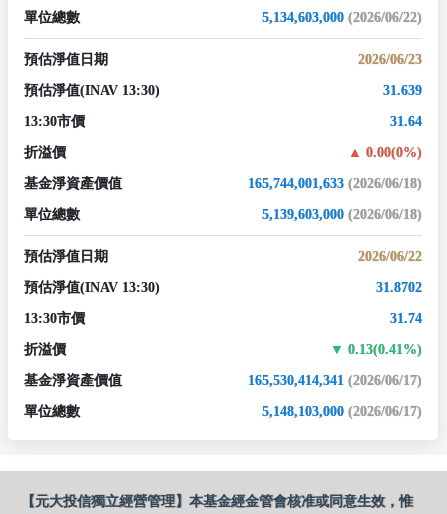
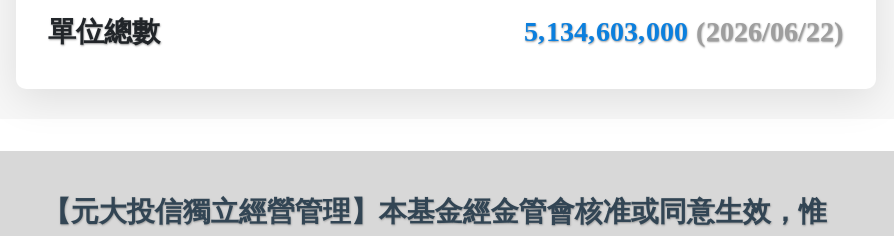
[24,52,422,419] 預估淨值日期 | 2026/06/23 | 預估淨值(INAV 13:30) | 31.639 | 13:30市價 | 31.64 | 折溢價 | 0.00(0%) | 基金淨資產價值 | 165,744,001,633 (2026/06/18) | 單位總數 | 5,139,603,000 (2026/06/18) | 預估淨值日期 | 2026/06/22 | 預估淨值(INAV 13:30) | 31.8702 | 13:30市價 | 31.74 | 折溢價 | 0.13(0.41%) | 基金淨資產價值 | 165,530,414,341 (2026/06/17) | 單位總數 | 5,148,103,000 (2026/06/17) -> none

